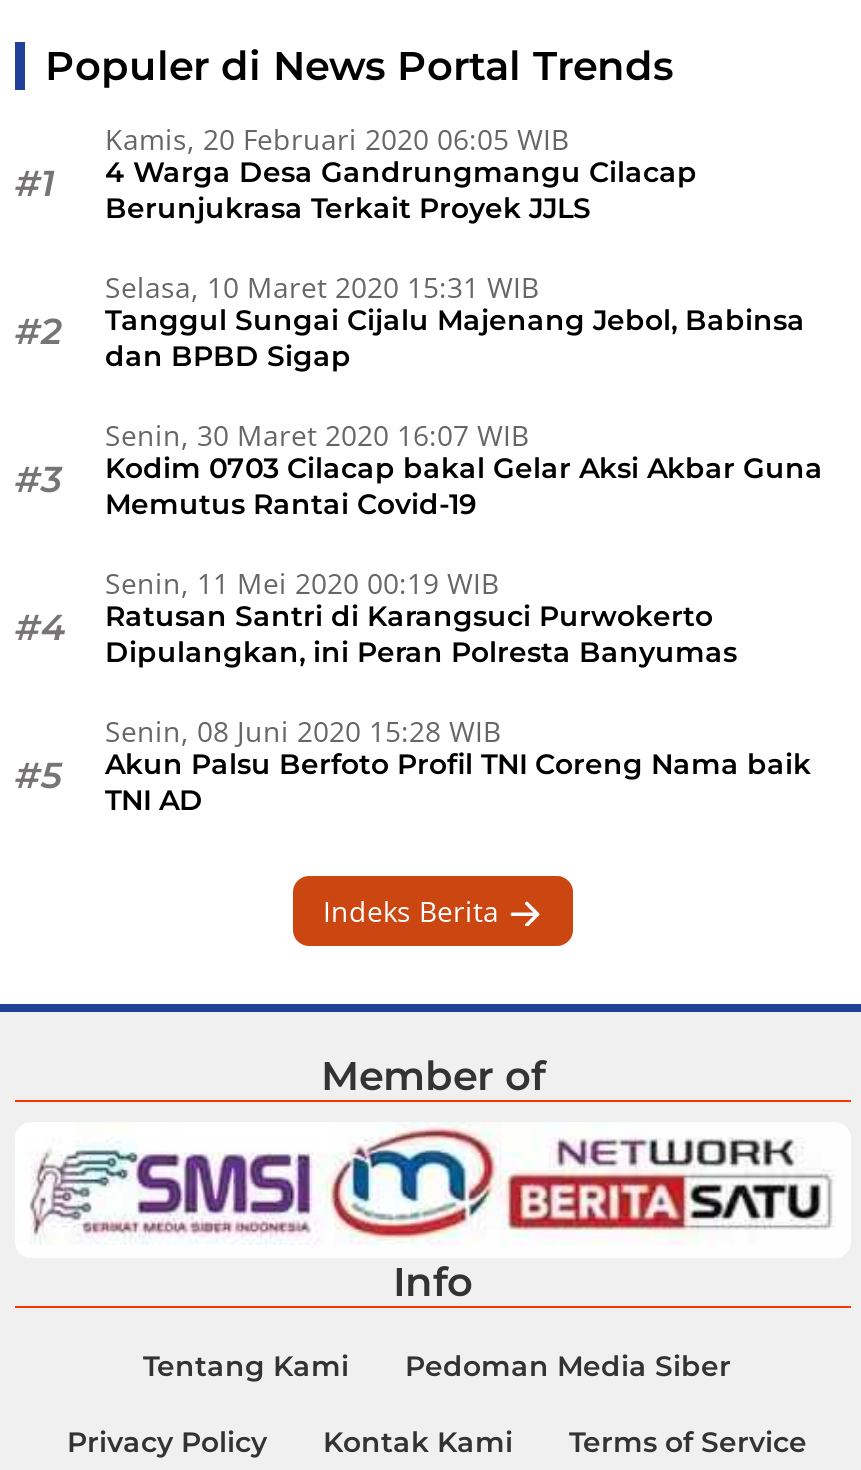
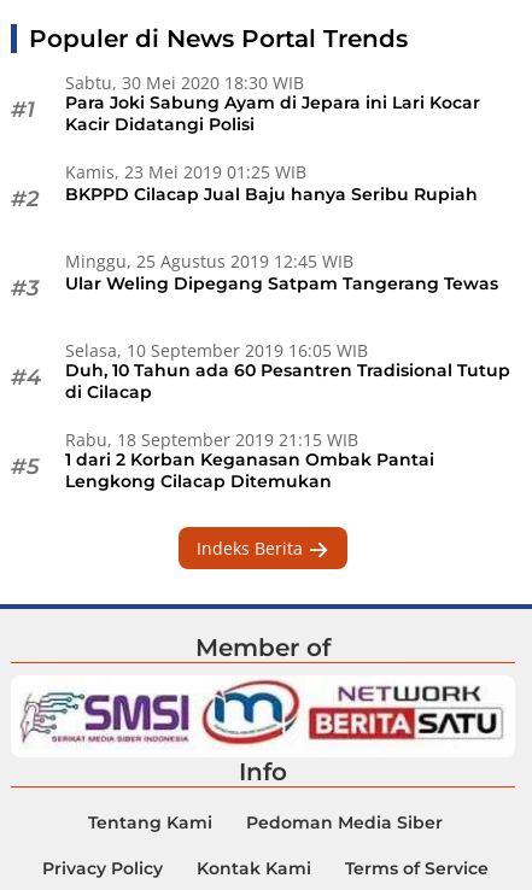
[105,120,697,226] Kamis, 20 Februari 2020 06:05 WIB | 4 Warga Desa Gandrungmangu Cilacap | Berunjukrasa Terkait Proyek JJLS -> [65,71,480,135] Sabtu, 30 Mei 2020 18:30 WIB | Para Joki Sabung Ayam di Jepara ini Lari Kocar | Kacir Didatangi Polisi
[105,268,805,374] Selasa, 10 Maret 2020 15:31 WIB | Tanggul Sungai Cijalu Majenang Jebol, Babinsa | dan BPBD Sigap -> [65,160,478,205] Kamis, 23 Mei 2019 01:25 WIB | BKPPD Cilacap Jual Baju hanya Seribu Rupiah
[105,416,823,522] Senin, 30 Maret 2020 16:07 WIB | Kodim 0703 Cilacap bakal Gelar Aksi Akbar Guna | Memutus Rantai Covid-19 -> [65,249,498,294] Minggu, 25 Agustus 2019 12:45 WIB | Ular Weling Dipegang Satpam Tangerang Tewas
[105,564,737,670] Senin, 11 Mei 2020 00:19 WIB | Ratusan Santri di Karangsuci Purwokerto | Dipulangkan, ini Peran Polresta Banyumas -> [65,339,510,403] Selasa, 10 September 2019 16:05 WIB | Duh, 10 Tahun ada 60 Pesantren Tradisional Tutup | di Cilacap
[105,712,811,818] Senin, 08 Juni 2020 15:28 WIB | Akun Palsu Berfoto Profil TNI Coreng Nama baik | TNI AD -> [65,428,434,492] Rabu, 18 September 2019 21:15 WIB | 1 dari 2 Korban Keganasan Ombak Pantai | Lengkong Cilacap Ditemukan

